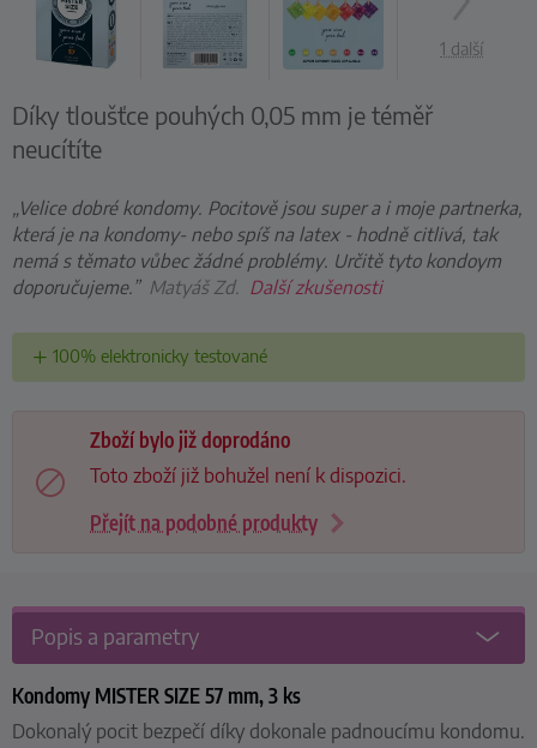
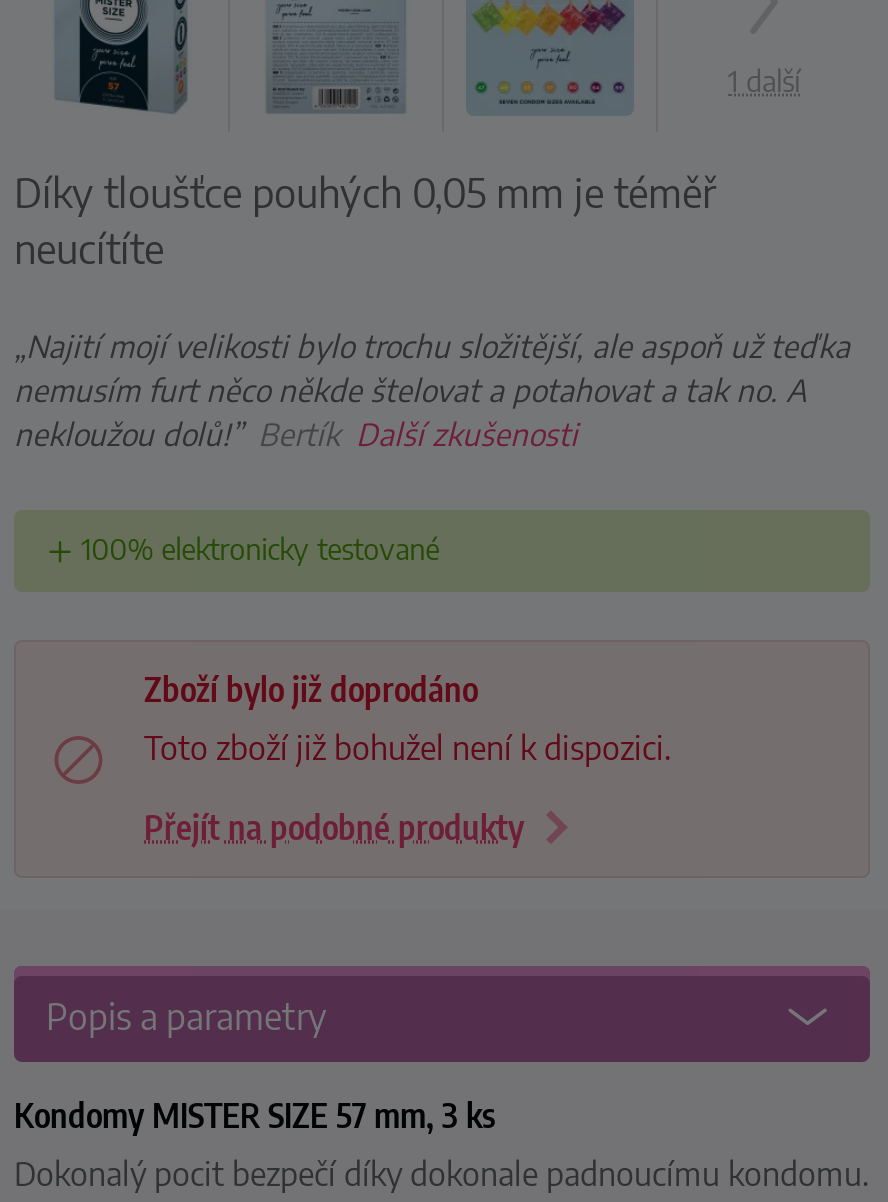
[12,196,523,298] „Velice dobré kondomy. Pocitově jsou super a i moje partnerka, | která je na kondomy- nebo spíš na latex - hodně citlivá, tak | nemá s těmato vůbec žádné problémy. Určitě tyto kondoym | doporučujeme.” Matyáš Zd. Další zkušenosti -> [14,326,850,452] „Najití mojí velikosti bylo trochu složitější, ale aspoň už teďka | nemusím furt něco někde štelovat a potahovat a tak no. A | nekloužou dolů!” Bertík Další zkušenosti

